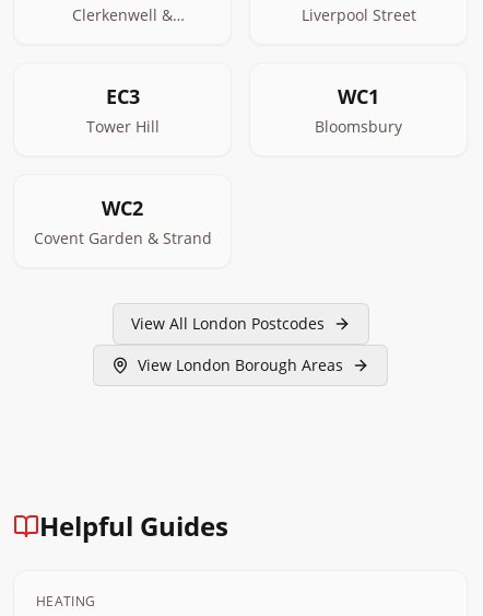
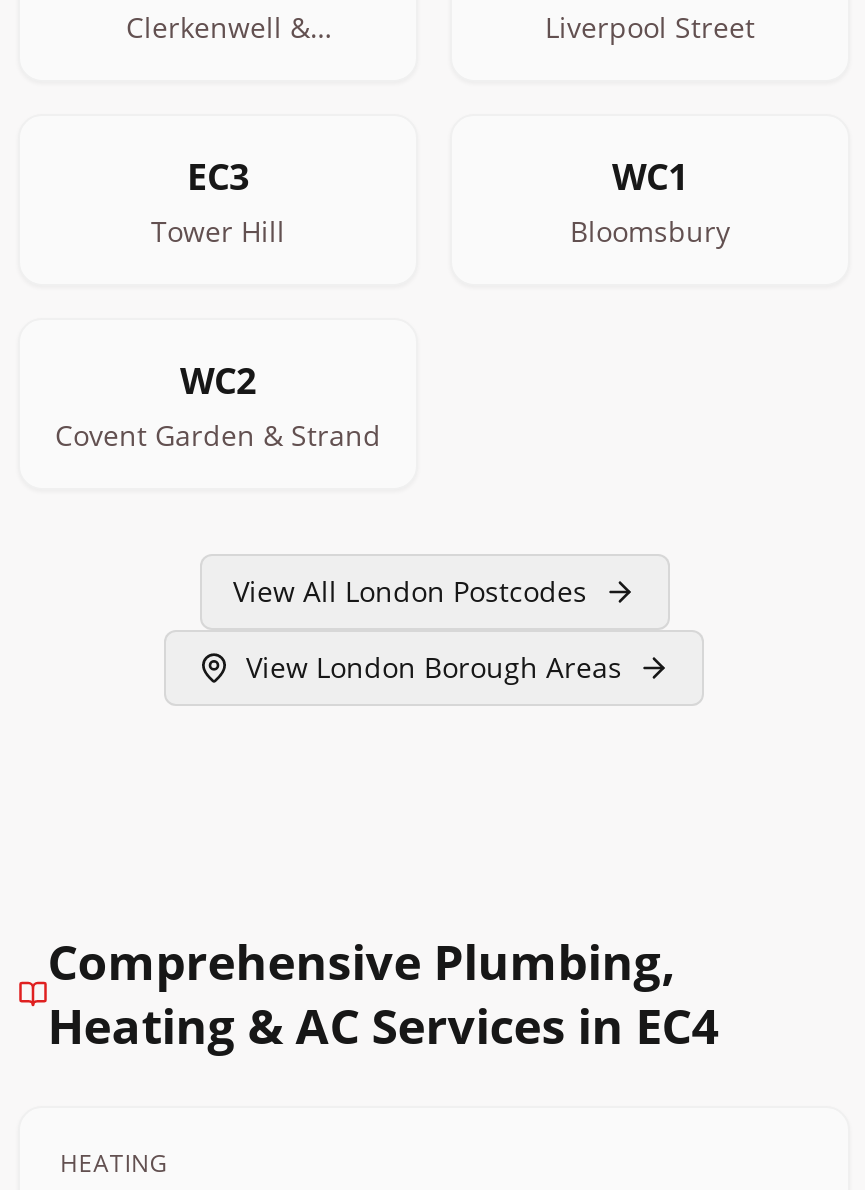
[39,508,228,544] Helpful Guides -> [47,928,719,1058] Comprehensive Plumbing, | Heating & AC Services in EC4

